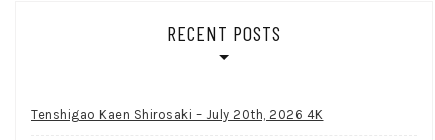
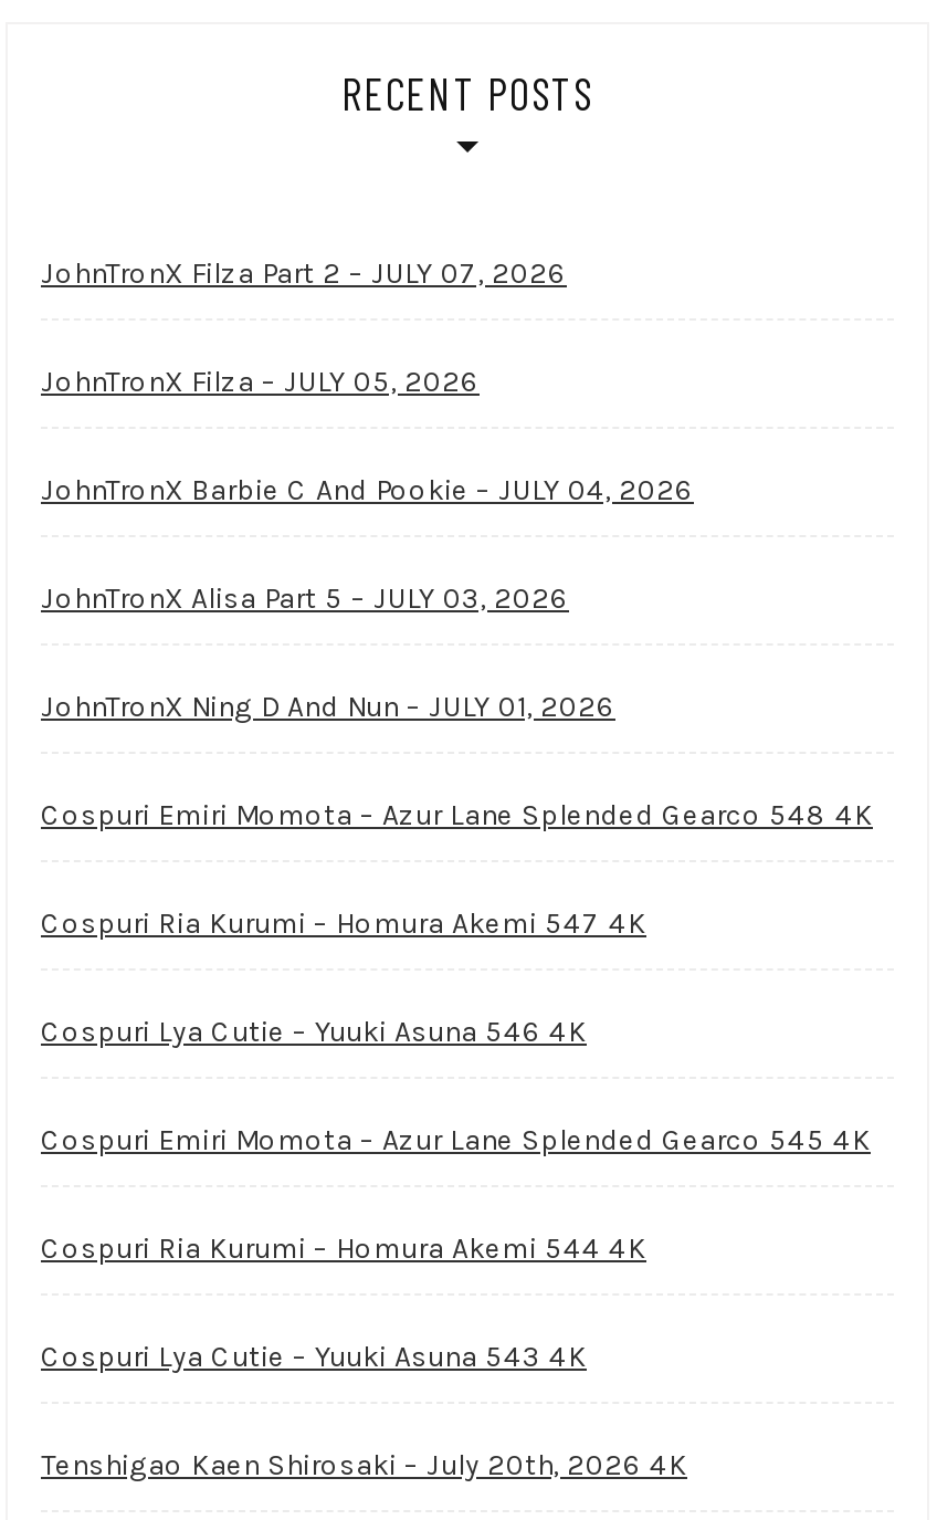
none -> [41,257,873,1373] JohnTronX Filza Part 2 – JULY 07, 2026 | JohnTronX Filza – JULY 05, 2026 | JohnTronX Barbie C And Pookie – JULY 04, 2026 | JohnTronX Alisa Part 5 – JULY 03, 2026 | JohnTronX Ning D And Nun – JULY 01, 2026 | Cospuri Emiri Momota – Azur Lane Splended Gearco 548 4K | Cospuri Ria Kurumi – Homura Akemi 547 4K | Cospuri Lya Cutie – Yuuki Asuna 546 4K | Cospuri Emiri Momota – Azur Lane Splended Gearco 545 4K | Cospuri Ria Kurumi – Homura Akemi 544 4K | Cospuri Lya Cutie – Yuuki Asuna 543 4K

